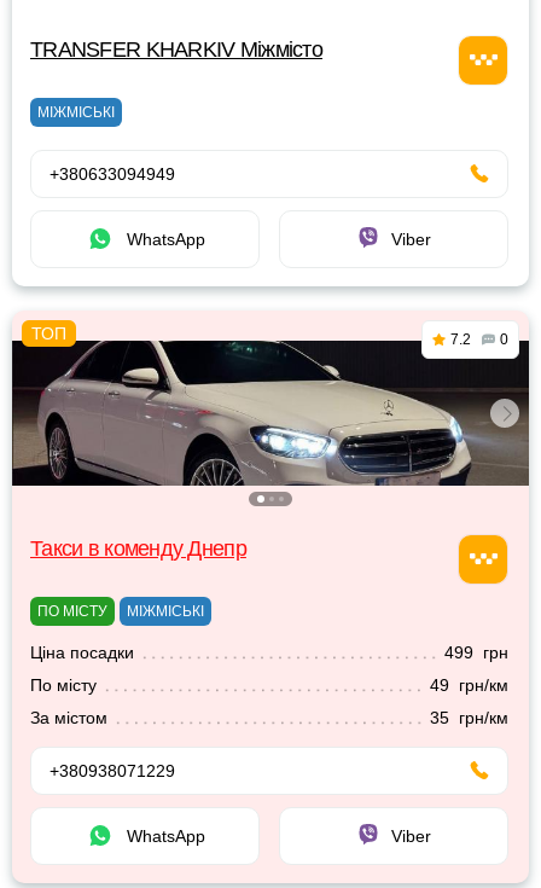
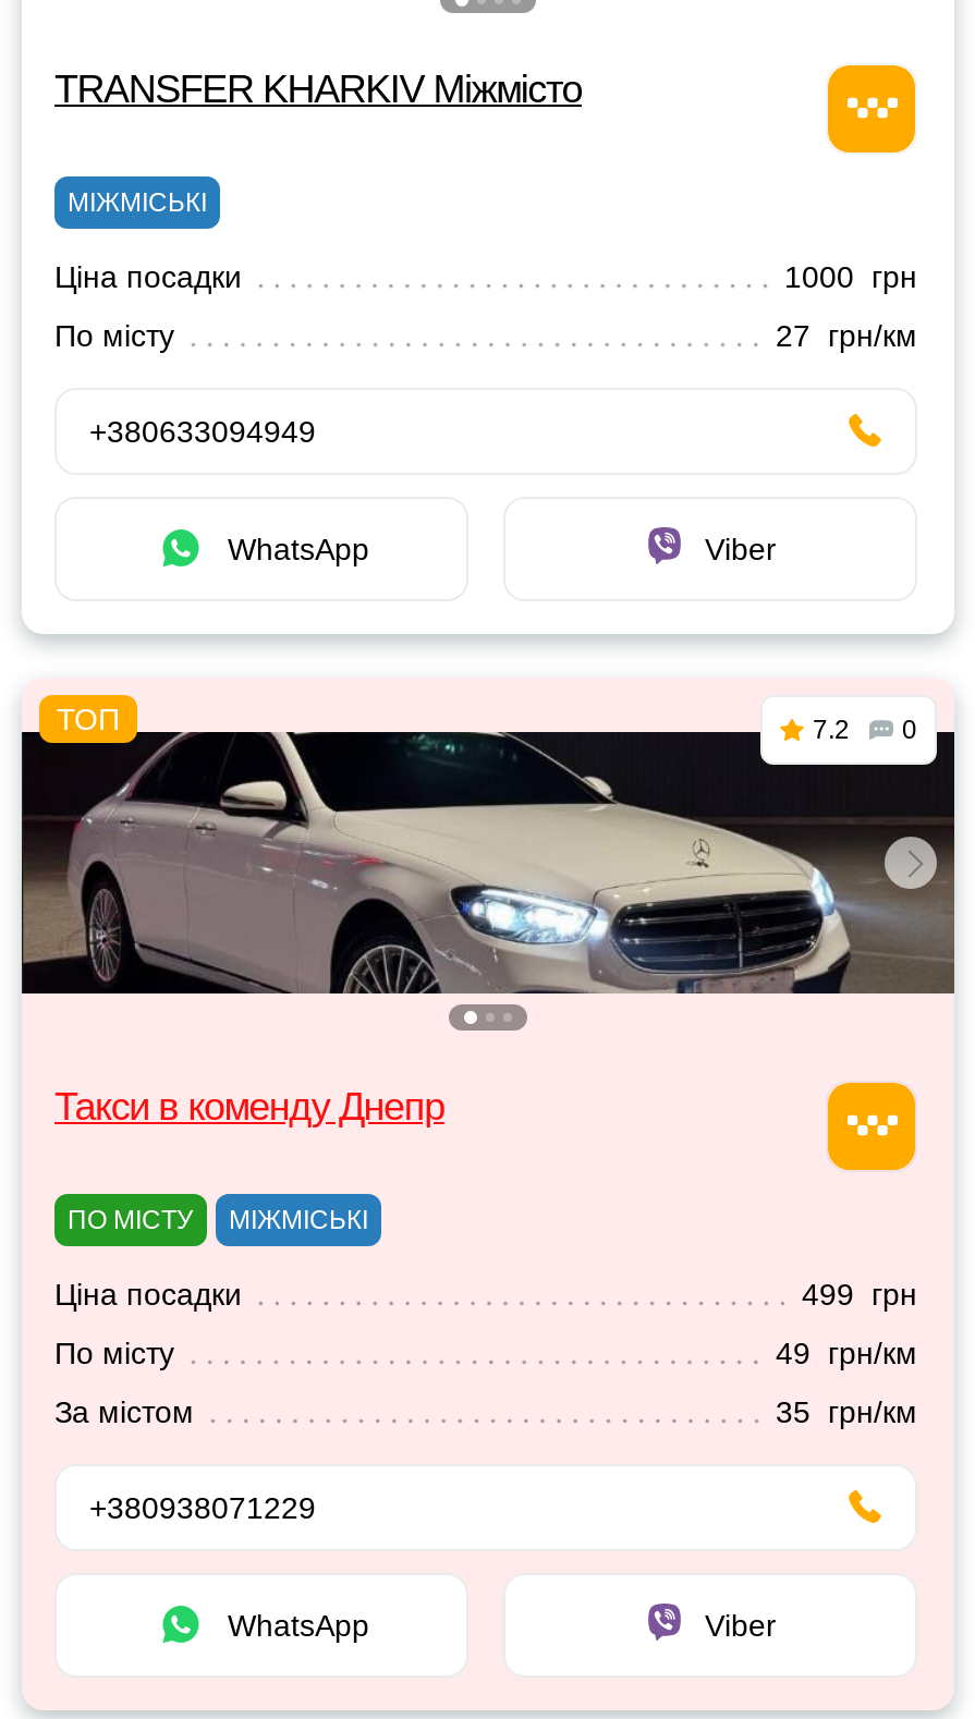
none -> [54,259,917,353] Ціна посадки | 1000 грн | По місту | 27 грн/км

